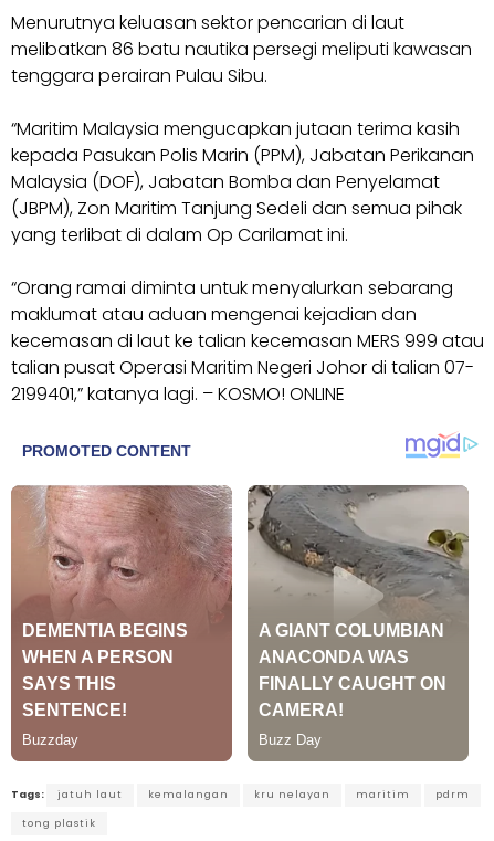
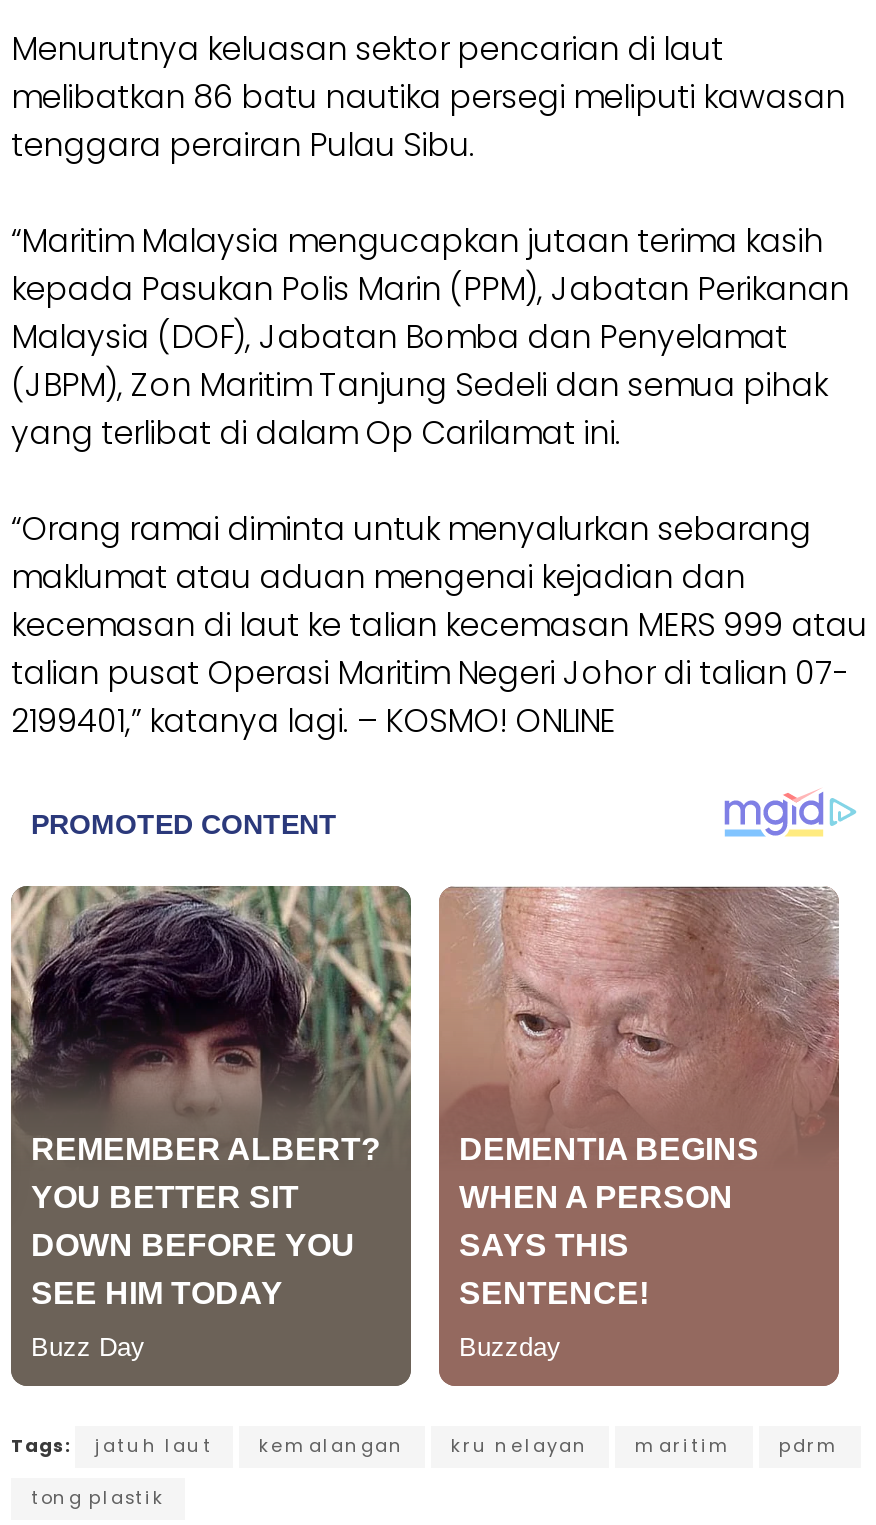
[10,484,233,761] [image] -> [9,886,411,1384] [image]
[246,484,469,761] [image] -> [439,884,839,1382] [image]

